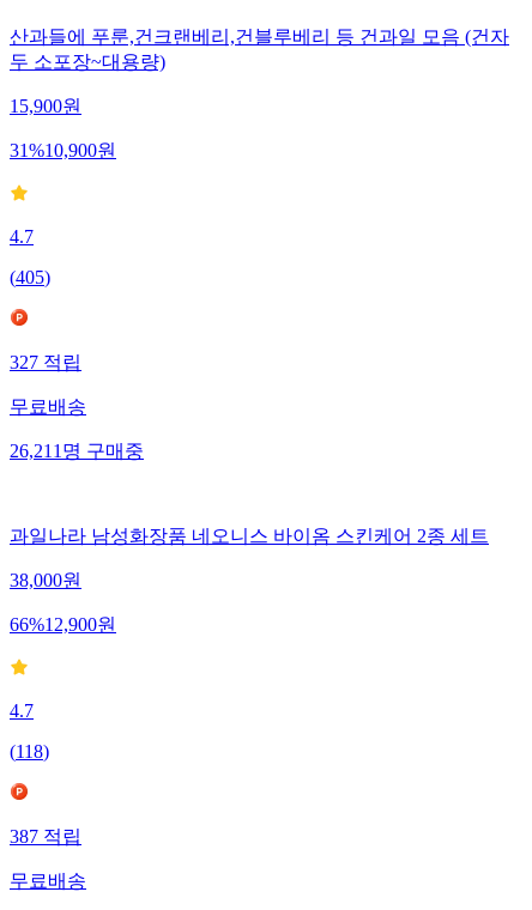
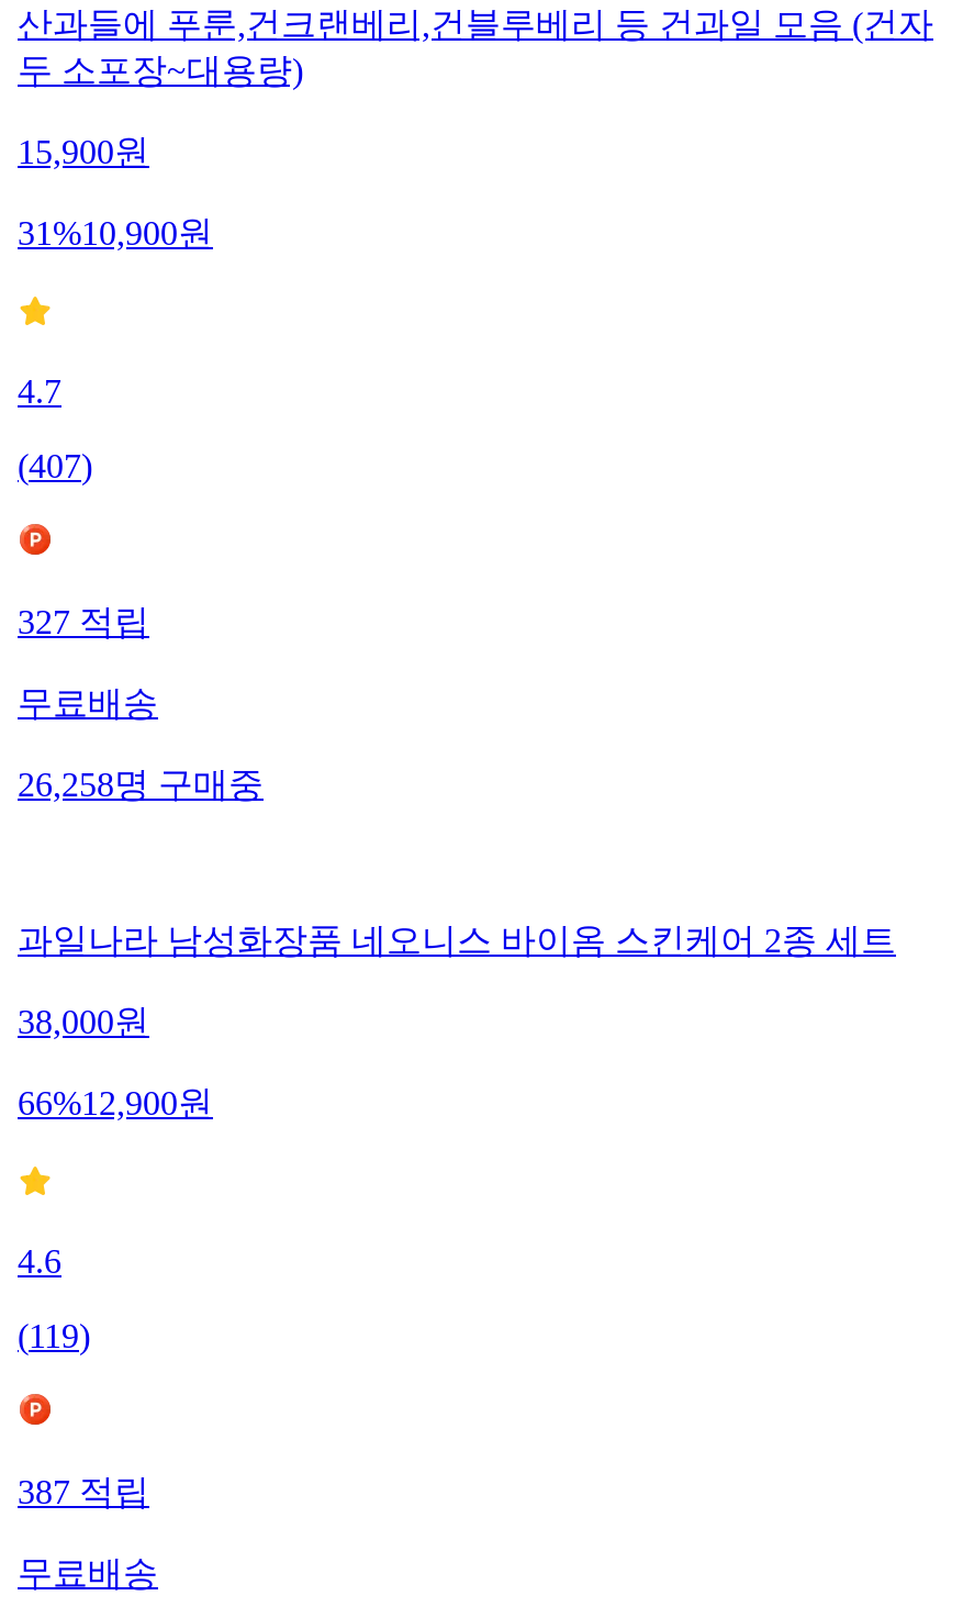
[10,271,50,291] (405) -> [18,454,92,491] (407)
[10,444,144,465] 26,211명구매중 -> [18,772,264,810] 26,258명구매중
[10,704,34,725] 4.7 -> [18,1249,61,1286] 4.6
[10,745,49,765] (118) -> [18,1324,90,1361] (119)

